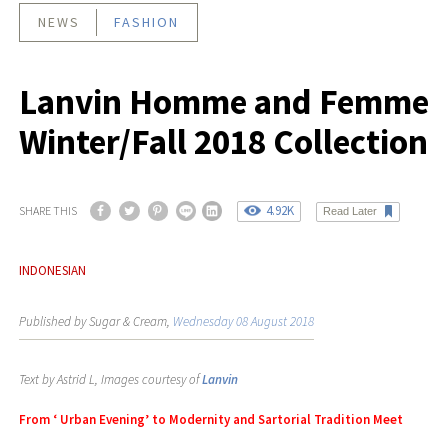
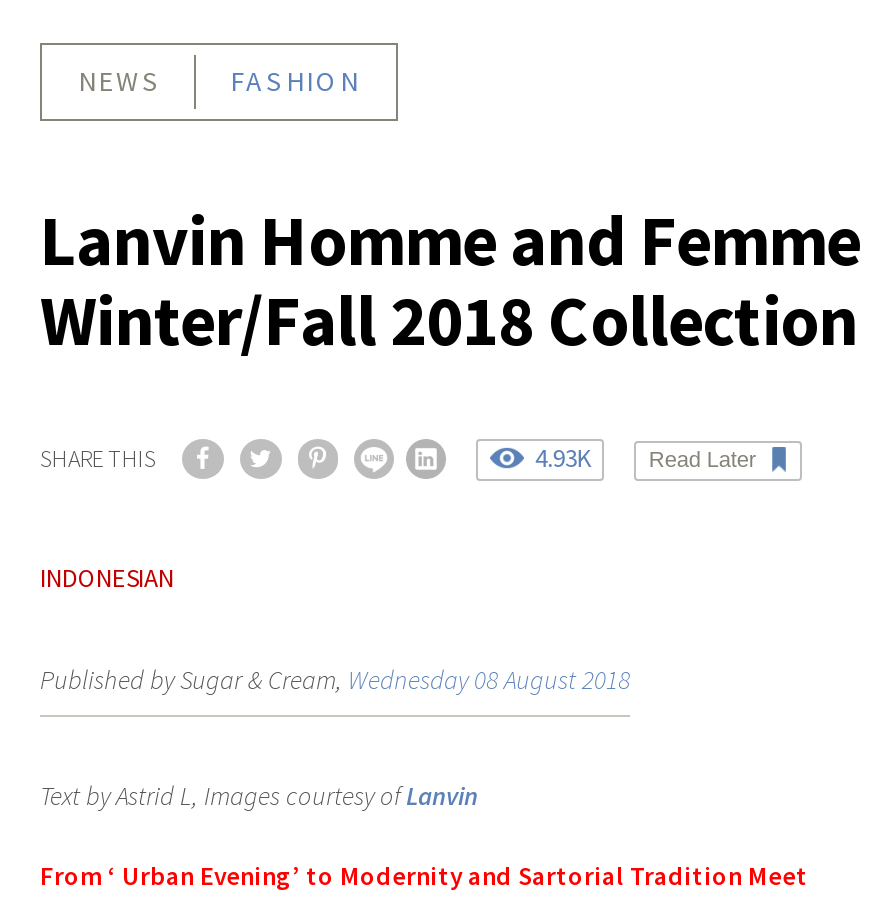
[266,202,294,219] 4.92K -> [535,441,591,475] 4.93K

